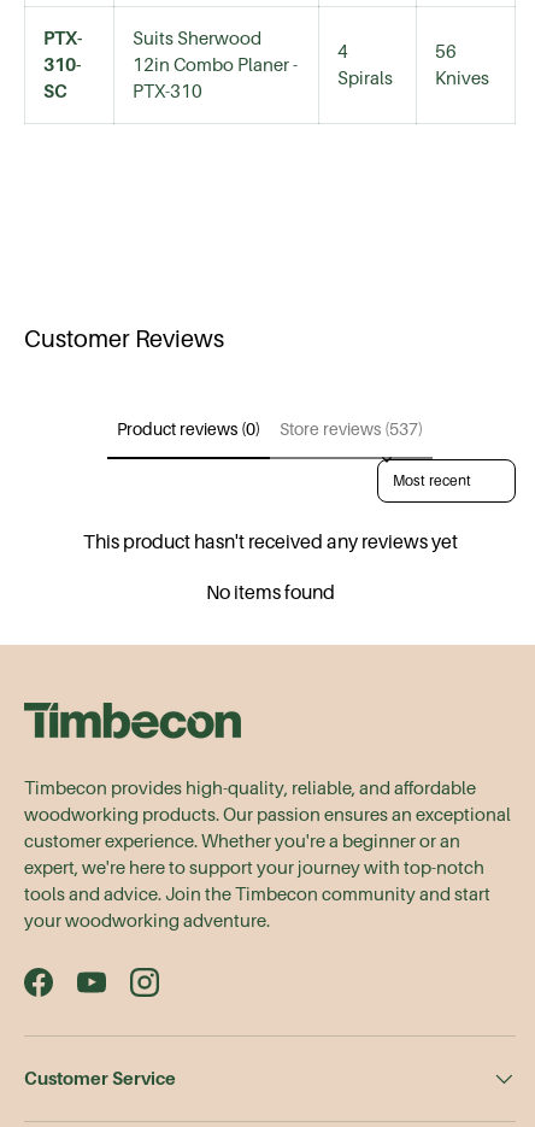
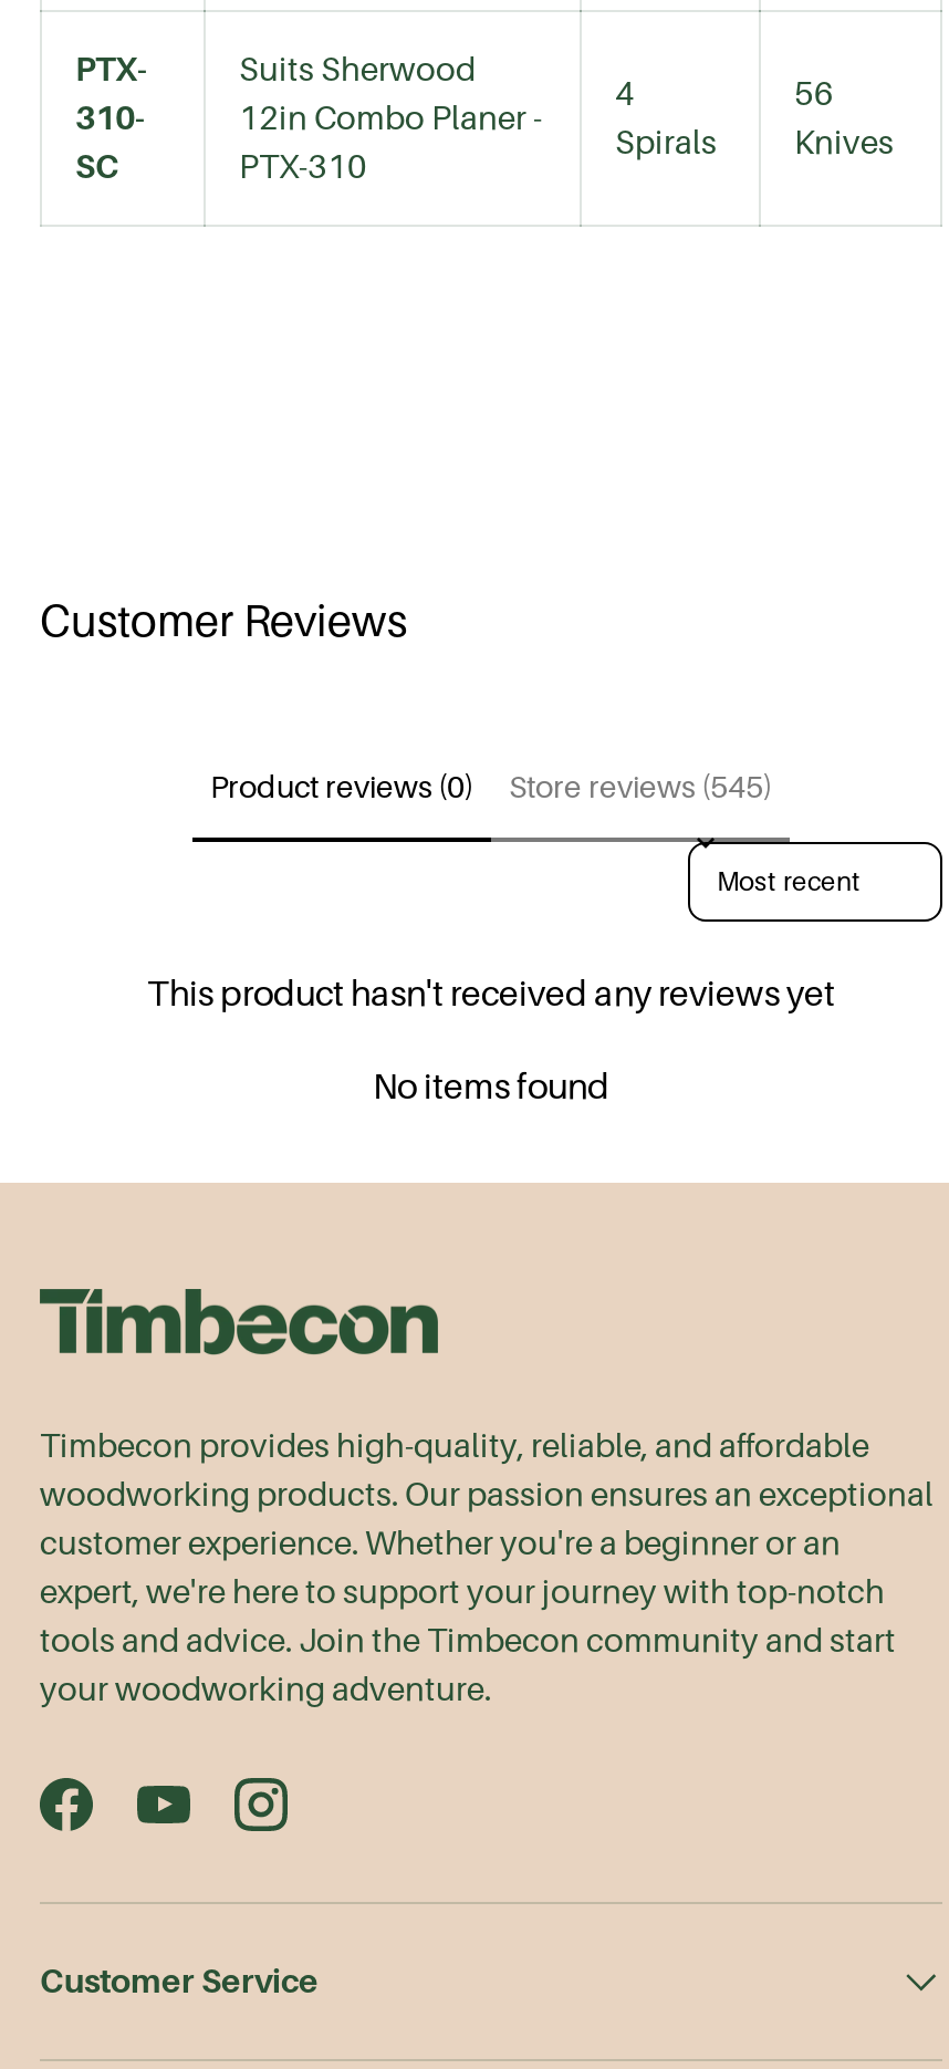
[280,419,423,438] Store reviews (537) -> [509,768,772,803] Store reviews (545)

